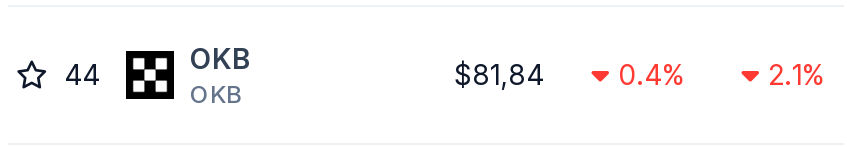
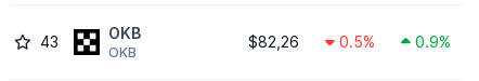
[64,57,100,91] 44 -> [40,32,59,51] 43
[454,57,544,91] $81,84 -> [248,32,299,51] $82,26
[618,57,684,91] 0.4% -> [339,32,375,51] 0.5%
[768,57,824,91] 2.1% -> [415,32,451,51] 0.9%

